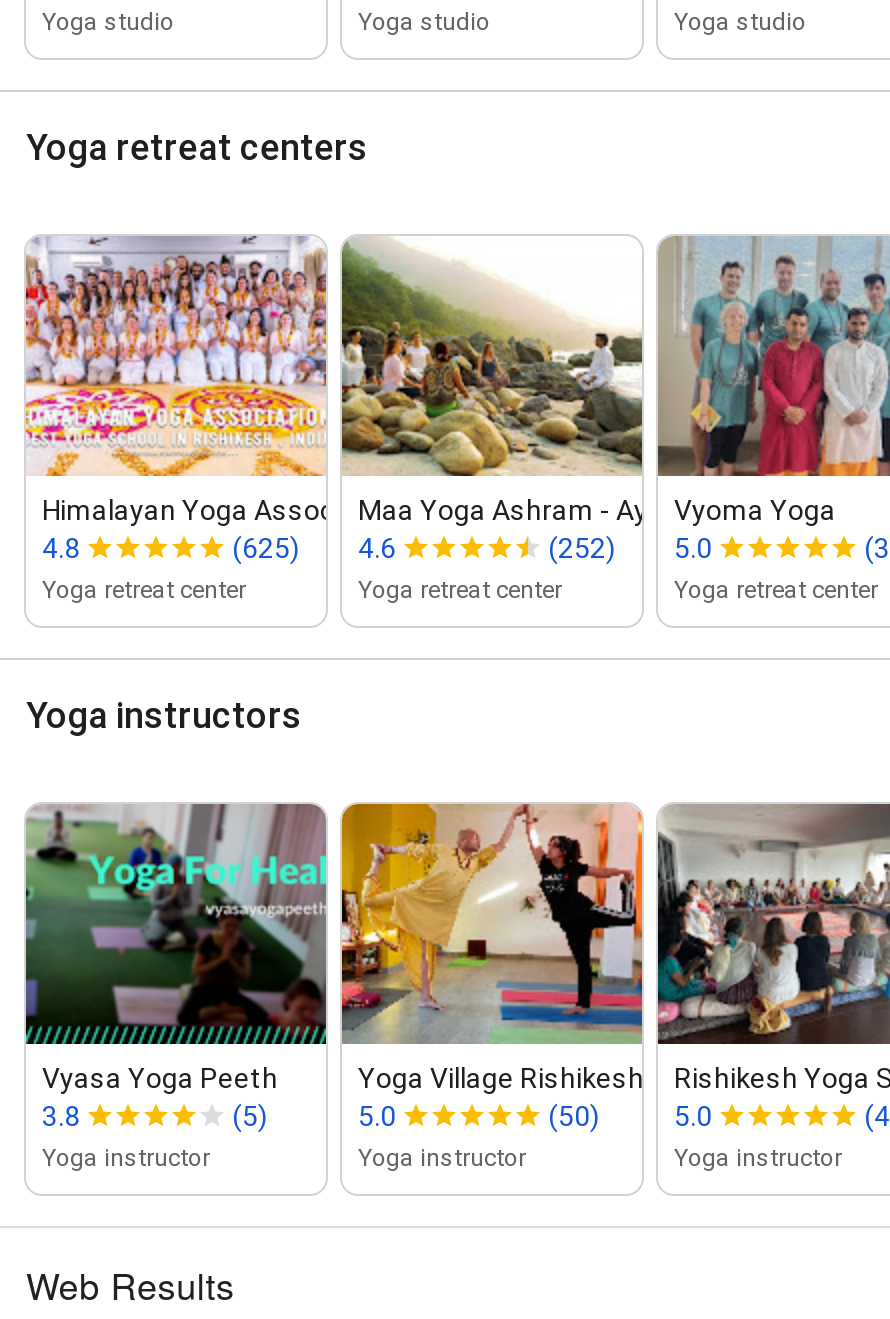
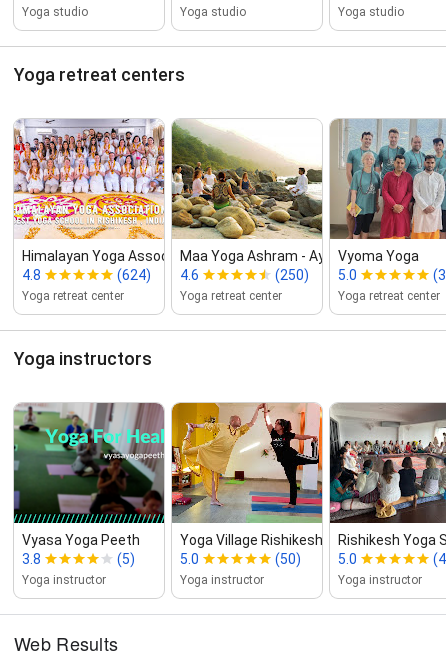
[232,532,396,564] (625) 4.6 -> [117,267,199,283] (624) 4.6
[548,532,712,564] (252) 5.0 -> [275,267,357,283] (250) 5.0

